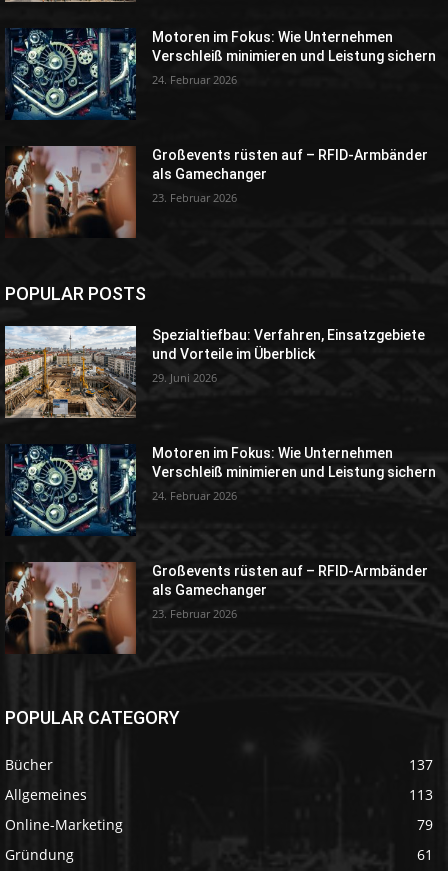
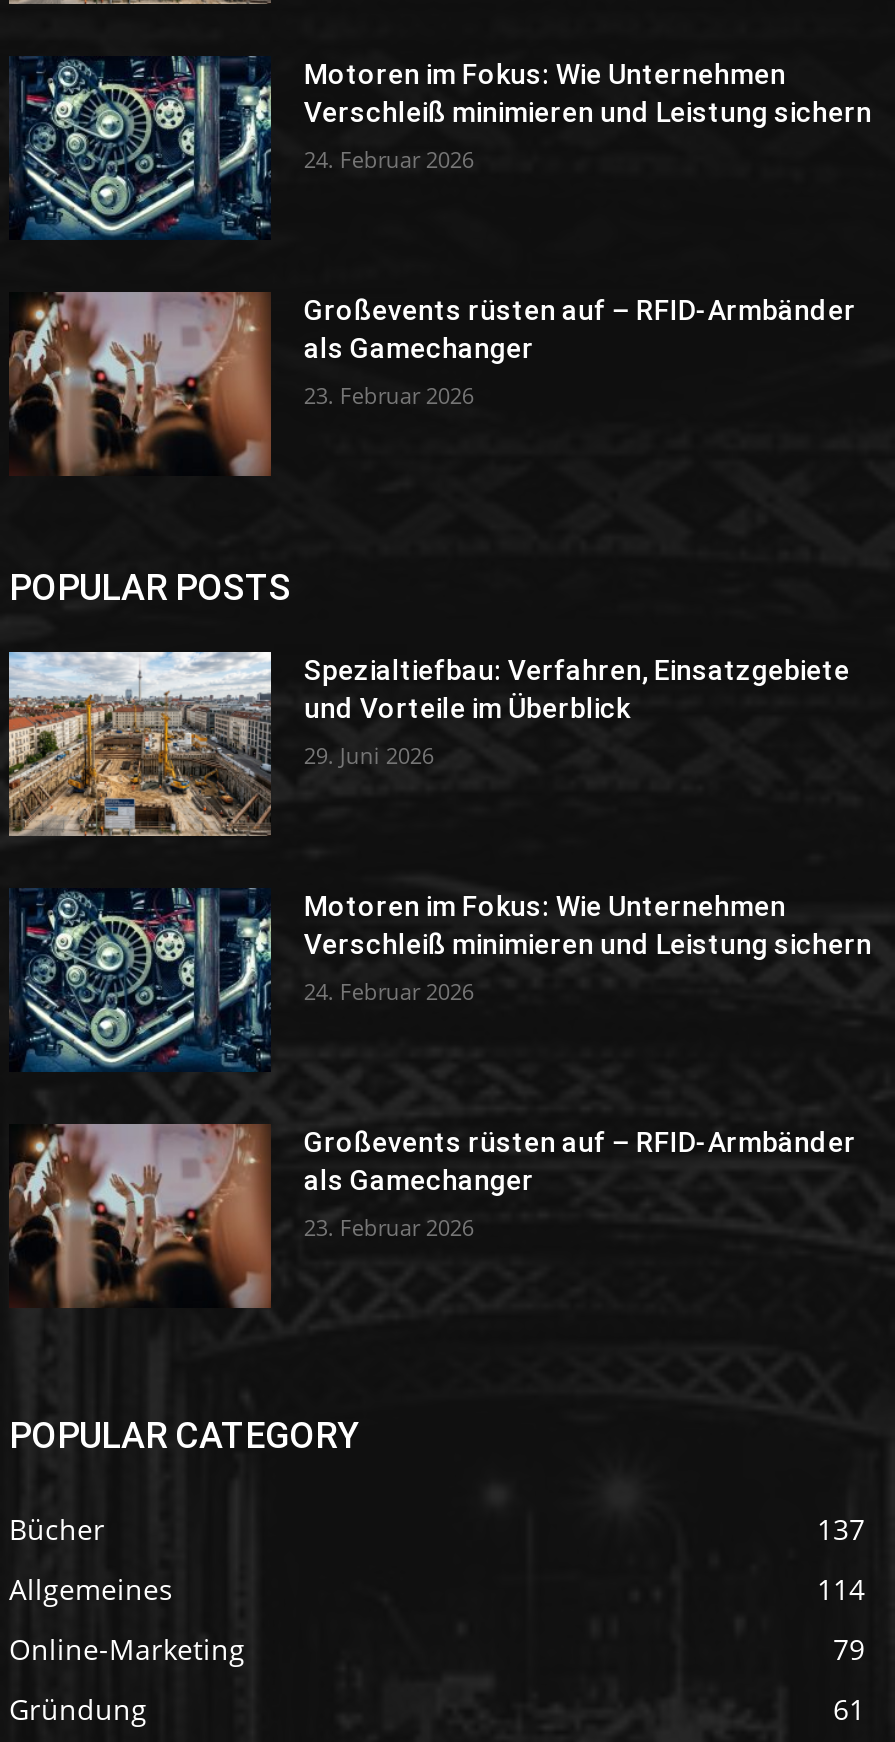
[409,785,433,804] 113 -> [817,1569,865,1607] 114

